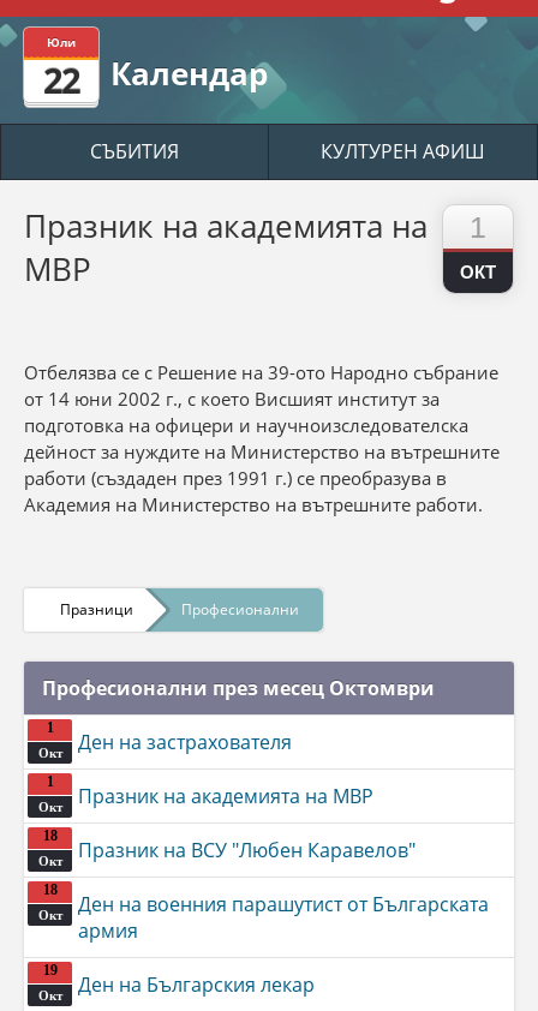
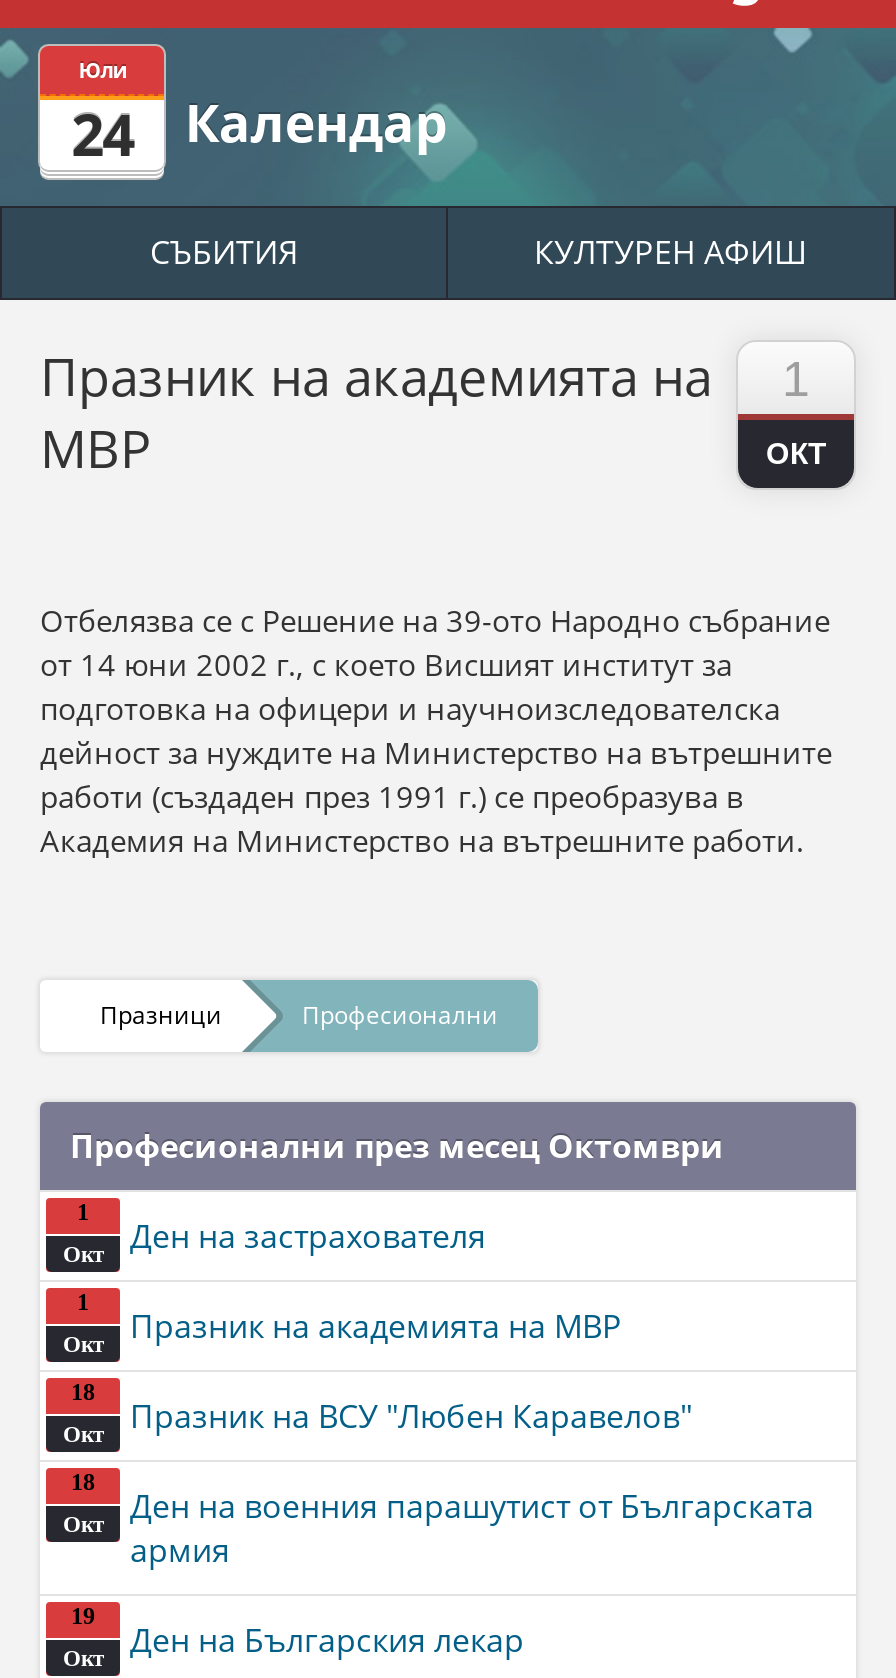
[43,51,268,105] 22 Календар -> [71,86,447,174] 24 Календар

